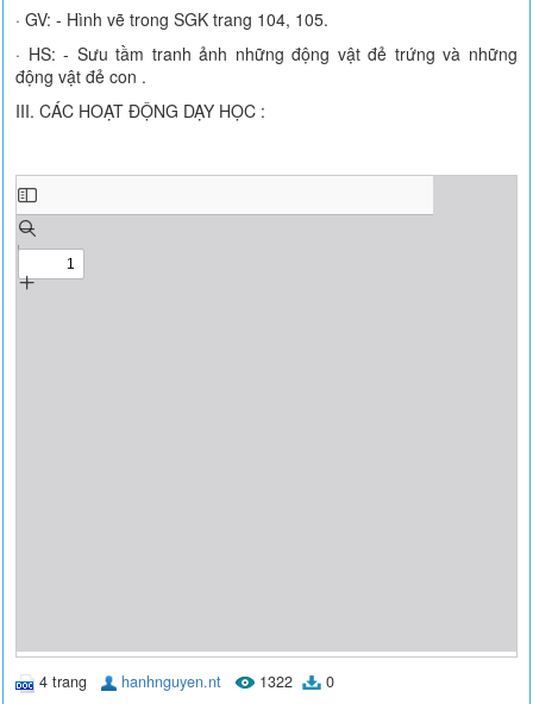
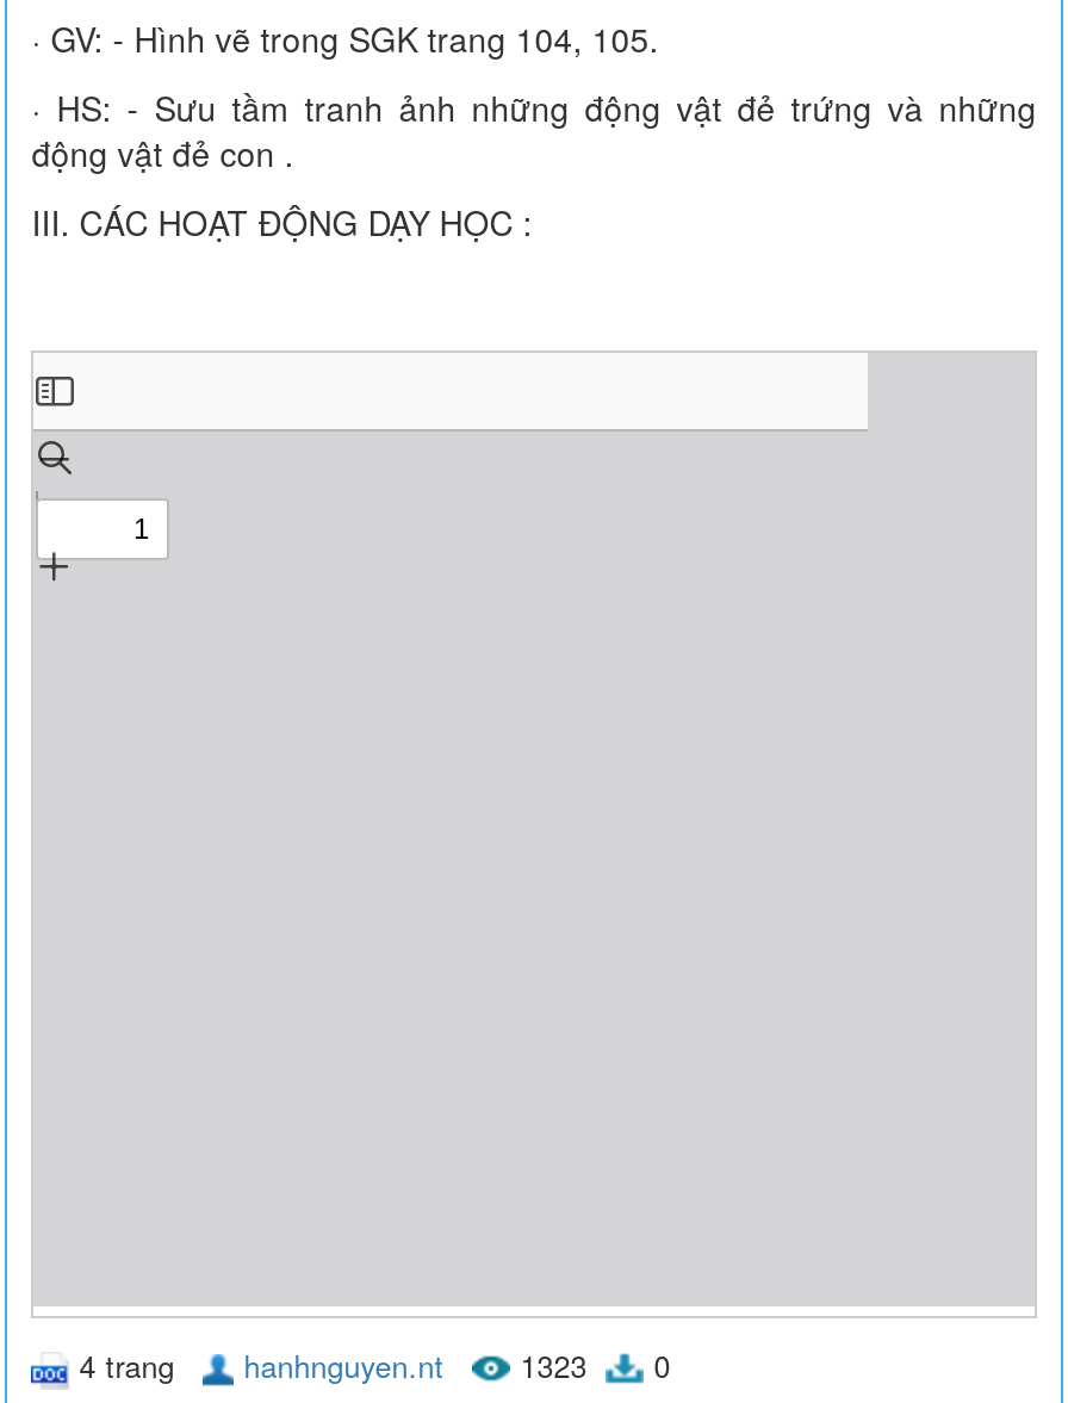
[39,671,335,692] 4 trang hanhnguyen.nt 1322 0 -> [79,1344,670,1387] 4 trang hanhnguyen.nt 1323 0

